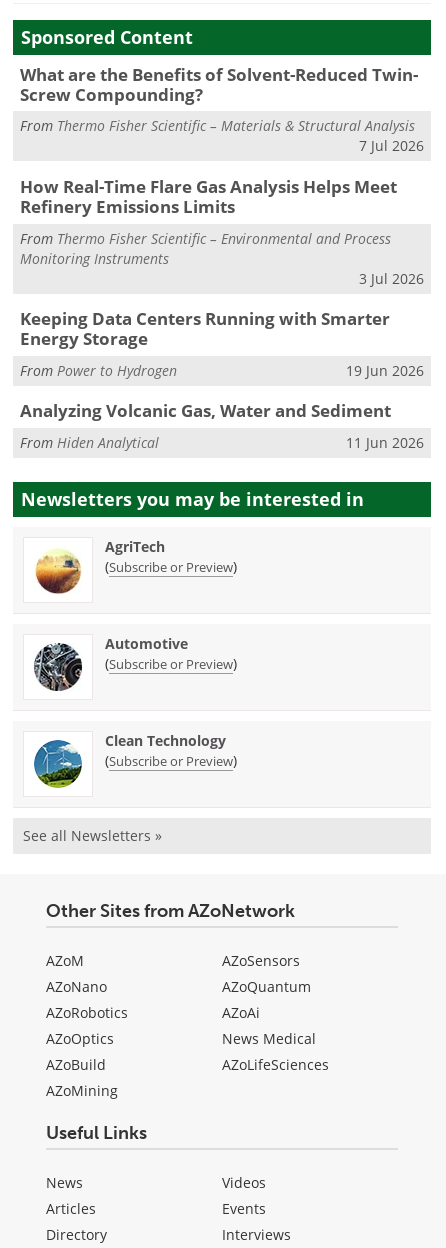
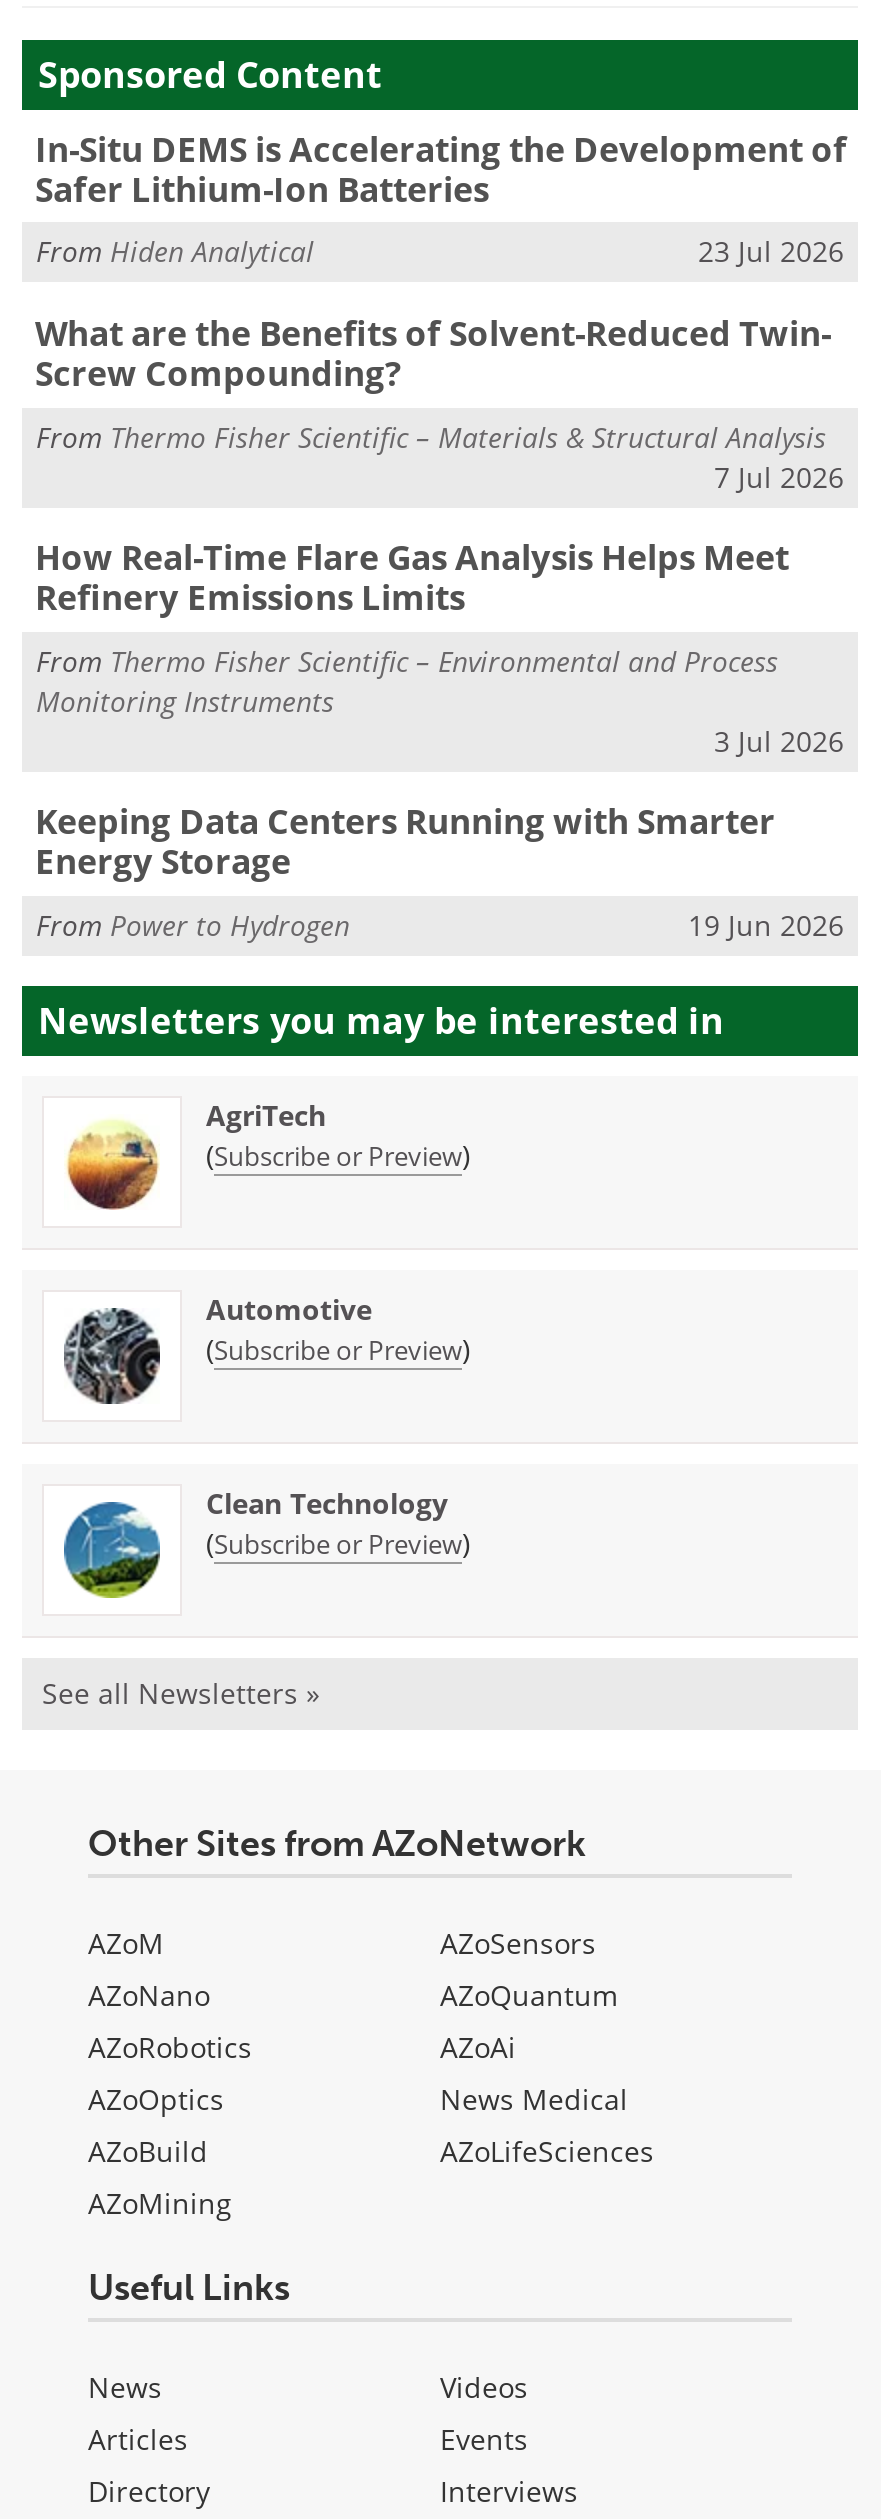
none -> [35,126,847,271] In-Situ DEMS is Accelerating the Development of | Safer Lithium-Ion Batteries | 23 Jul 2026
moved [19,63,424,380] -> [35,310,844,943]: What are the Benefits of Solvent-Reduced Twin- | Screw Compounding? | From Thermo Fisher Scientific – Materials & Structural Analysis | ... | From Power to Hydrogen | 19 Jun 2026
[19,399,424,452] Analyzing Volcanic Gas, Water and Sediment | 11 Jun 2026 -> none
moved [20,433,159,452] -> [36,233,314,271]: From Hiden Analytical

